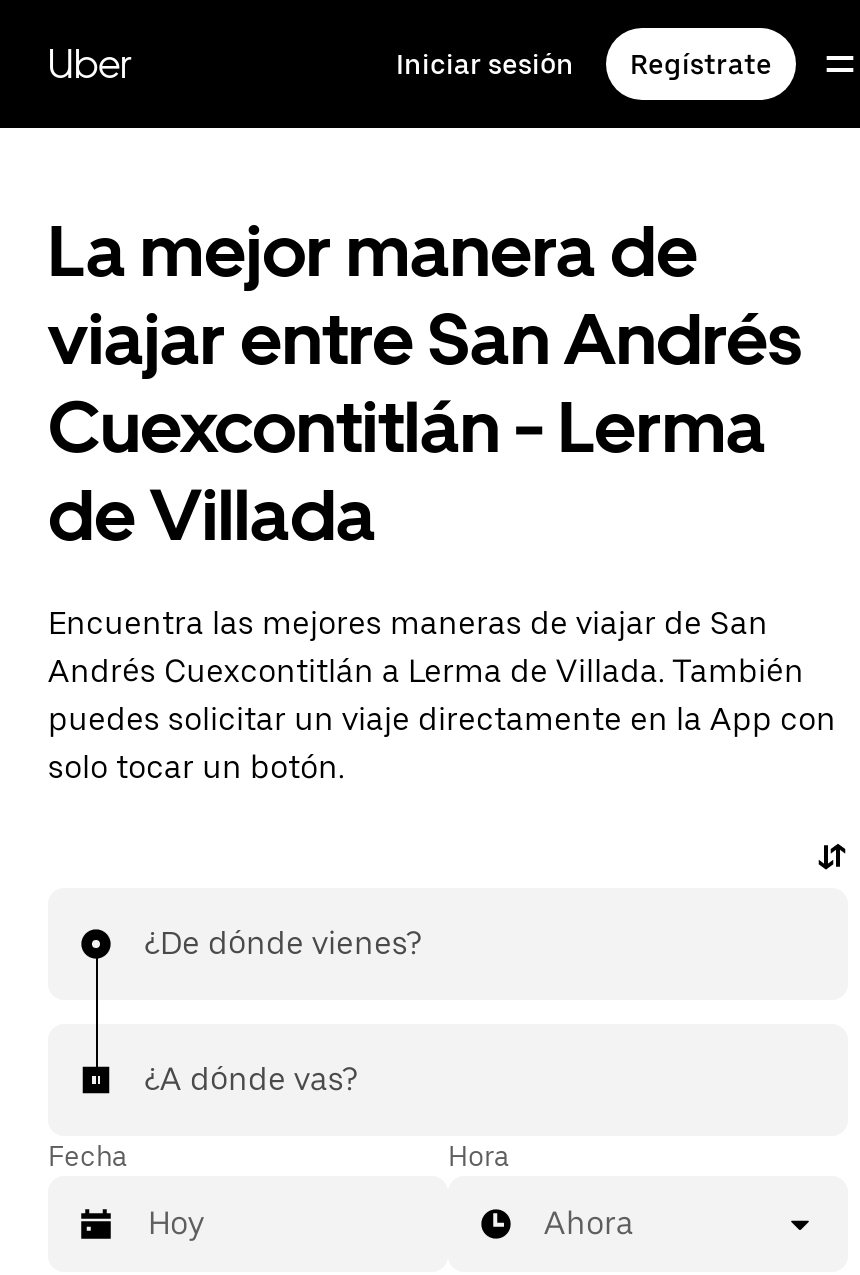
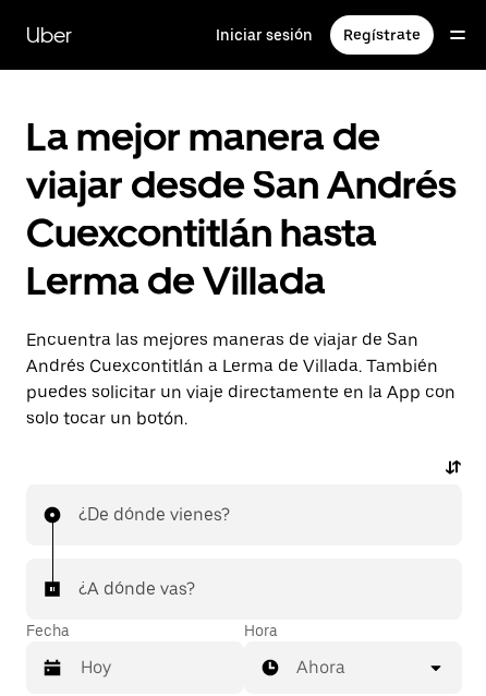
[48,296,802,558] viajar entre San Andrés | Cuexcontitlán - Lerma | de Villada -> [26,161,457,304] viajar desde San Andrés | Cuexcontitlán hasta | Lerma de Villada

